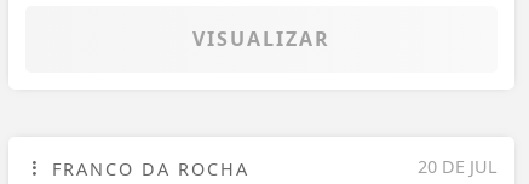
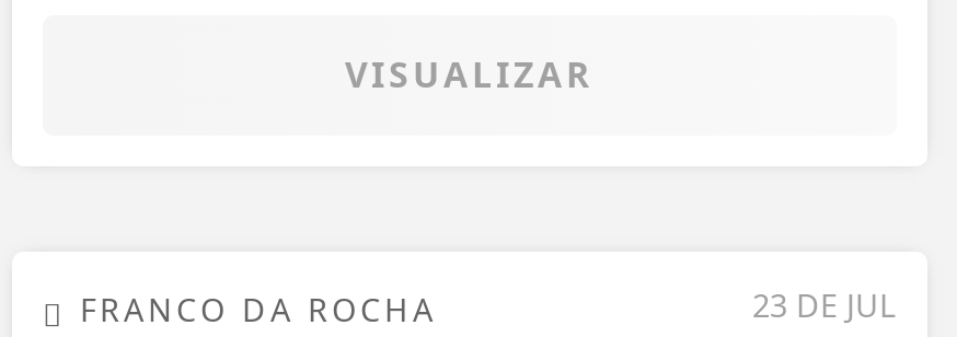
[418,155,498,178] 20 DE JUL -> [752,284,897,325] 23 DE JUL

